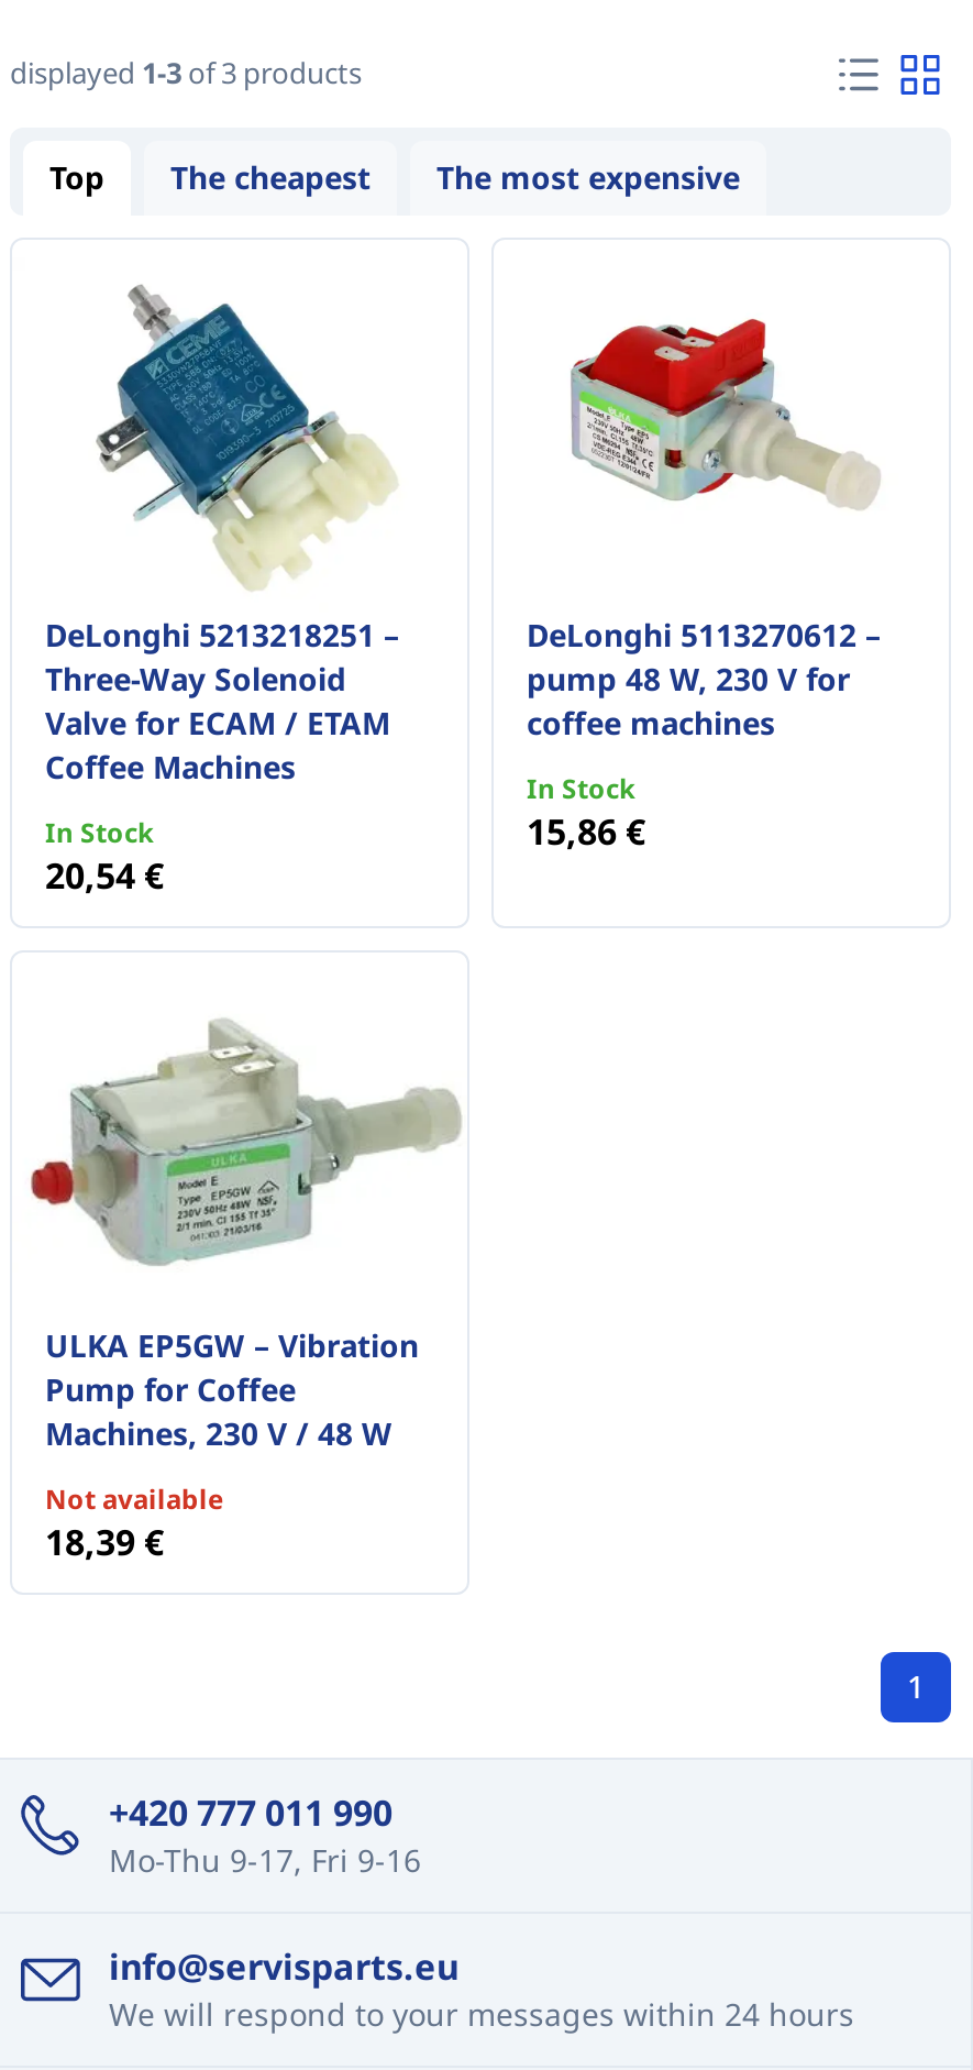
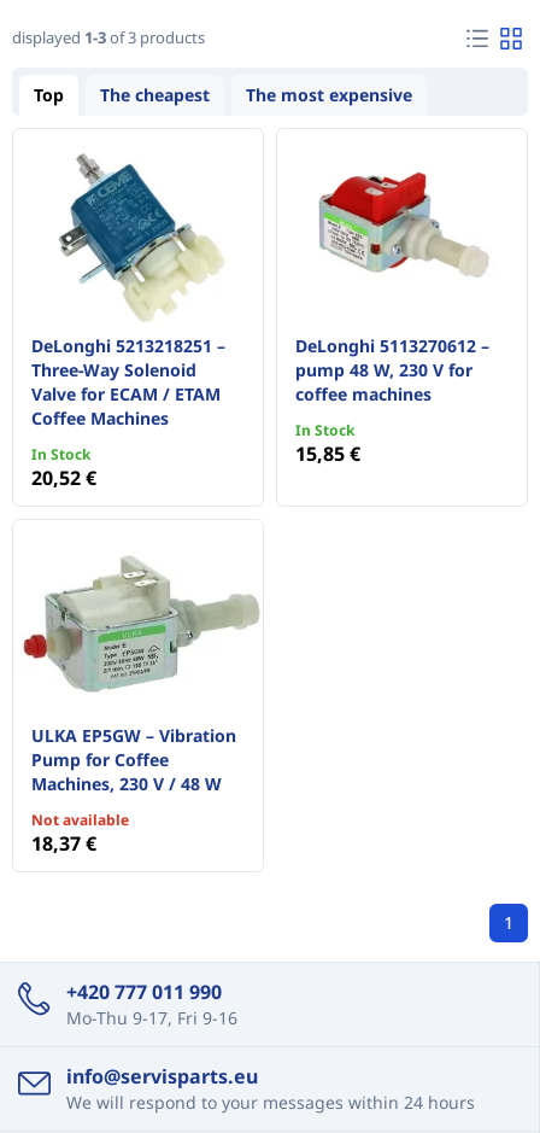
[527,807,645,855] 15,86 € -> [295,440,360,467] 15,85 €
[45,851,164,899] 20,54 € -> [31,464,96,491] 20,52 €
[45,1519,164,1567] 18,39 € -> [31,831,96,857] 18,37 €

